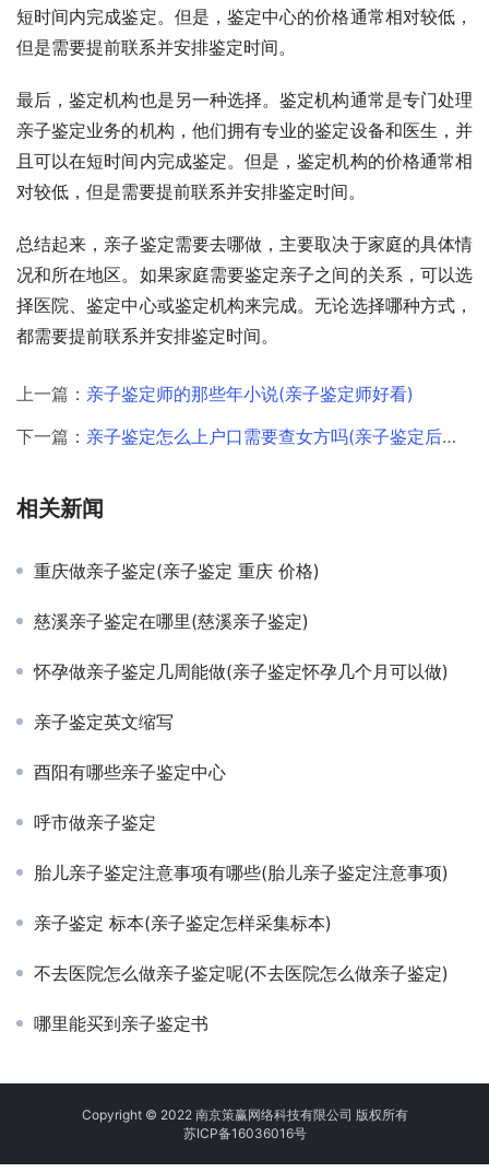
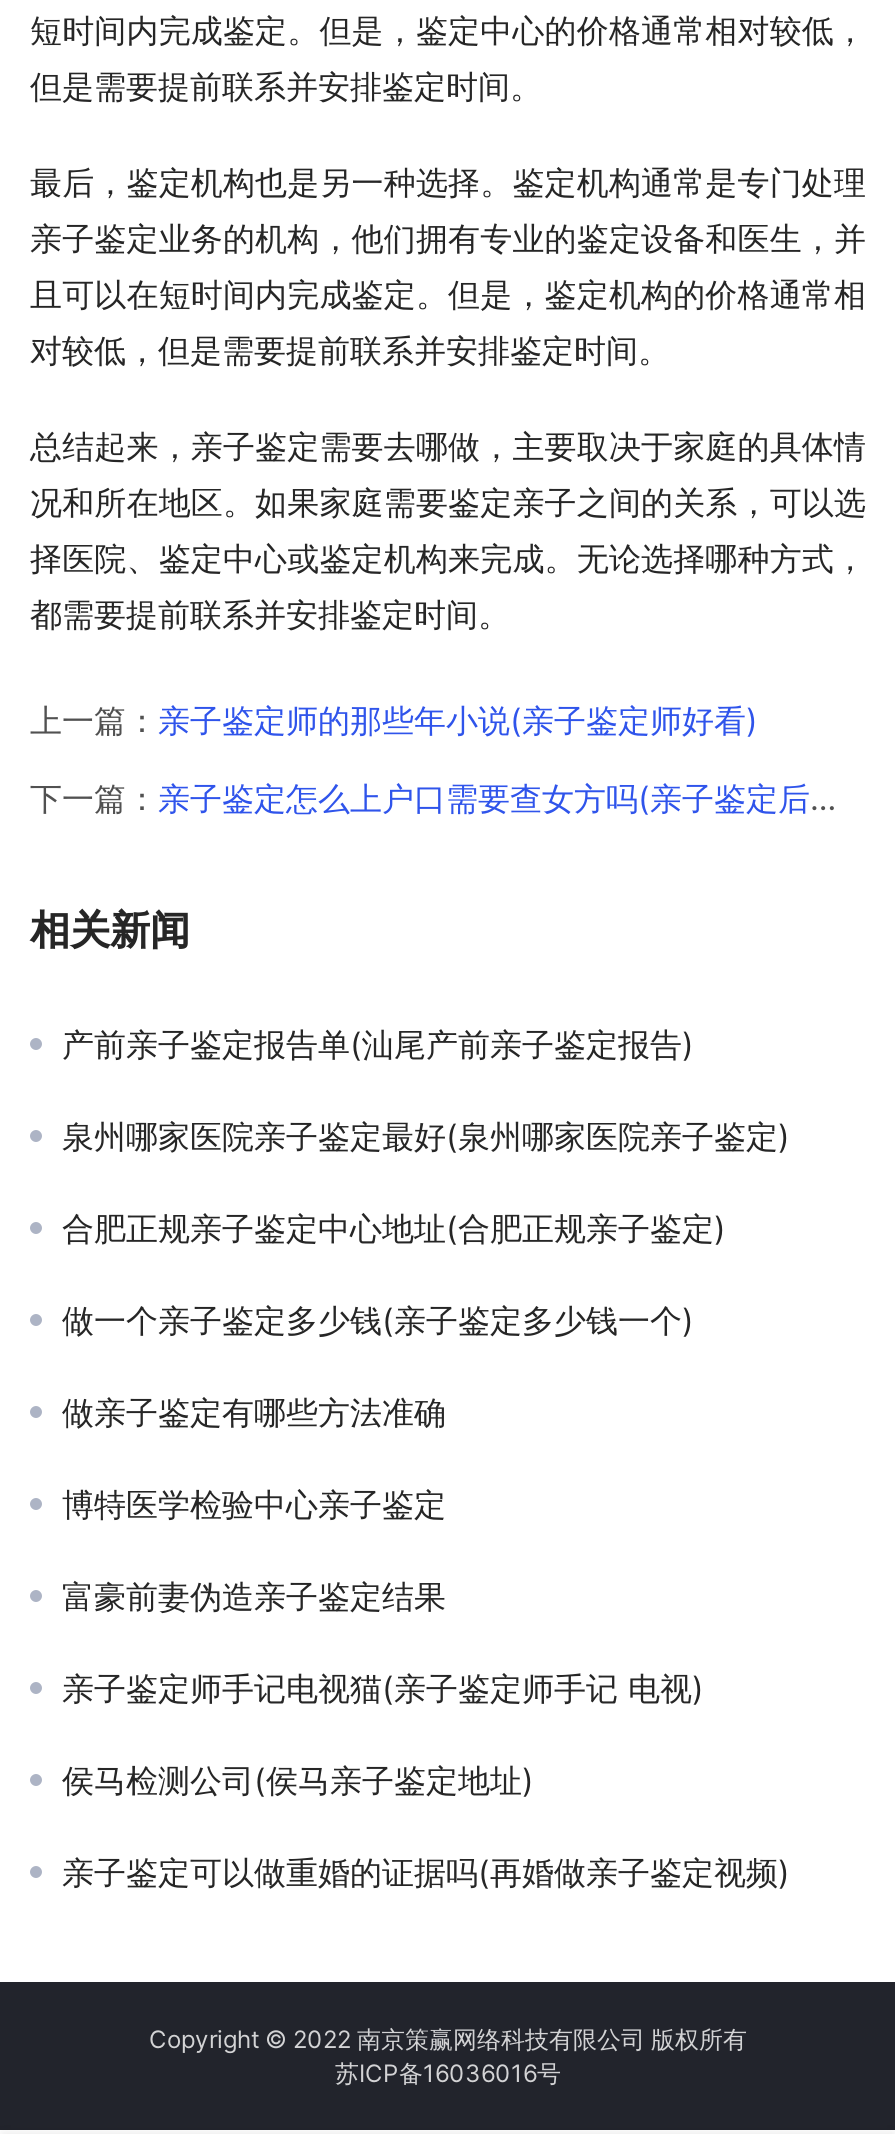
[34,559,320,581] 重庆做亲子鉴定(亲子鉴定 重庆 价格) -> [62,1023,694,1063] 产前亲子鉴定报告单(汕尾产前亲子鉴定报告)
[34,610,309,631] 慈溪亲子鉴定在哪里(慈溪亲子鉴定) -> [62,1115,790,1155] 泉州哪家医院亲子鉴定最好(泉州哪家医院亲子鉴定)
[34,660,449,682] 怀孕做亲子鉴定几周能做(亲子鉴定怀孕几个月可以做) -> [62,1207,726,1247] 合肥正规亲子鉴定中心地址(合肥正规亲子鉴定)
[34,710,174,732] 亲子鉴定英文缩写 -> [62,1299,694,1339] 做一个亲子鉴定多少钱(亲子鉴定多少钱一个)
[34,760,226,782] 酉阳有哪些亲子鉴定中心 -> [62,1391,446,1431] 做亲子鉴定有哪些方法准确
[34,811,156,833] 呼市做亲子鉴定 -> [62,1483,446,1523] 博特医学检验中心亲子鉴定
[34,861,449,883] 胎儿亲子鉴定注意事项有哪些(胎儿亲子鉴定注意事项) -> [62,1575,446,1615] 富豪前妻伪造亲子鉴定结果
[34,911,332,933] 亲子鉴定 标本(亲子鉴定怎样采集标本) -> [62,1667,704,1707] 亲子鉴定师手记电视猫(亲子鉴定师手记 电视)
[34,962,449,984] 不去医院怎么做亲子鉴定呢(不去医院怎么做亲子鉴定) -> [62,1759,534,1799] 侯马检测公司(侯马亲子鉴定地址)
[34,1012,208,1034] 哪里能买到亲子鉴定书 -> [62,1851,790,1891] 亲子鉴定可以做重婚的证据吗(再婚做亲子鉴定视频)

